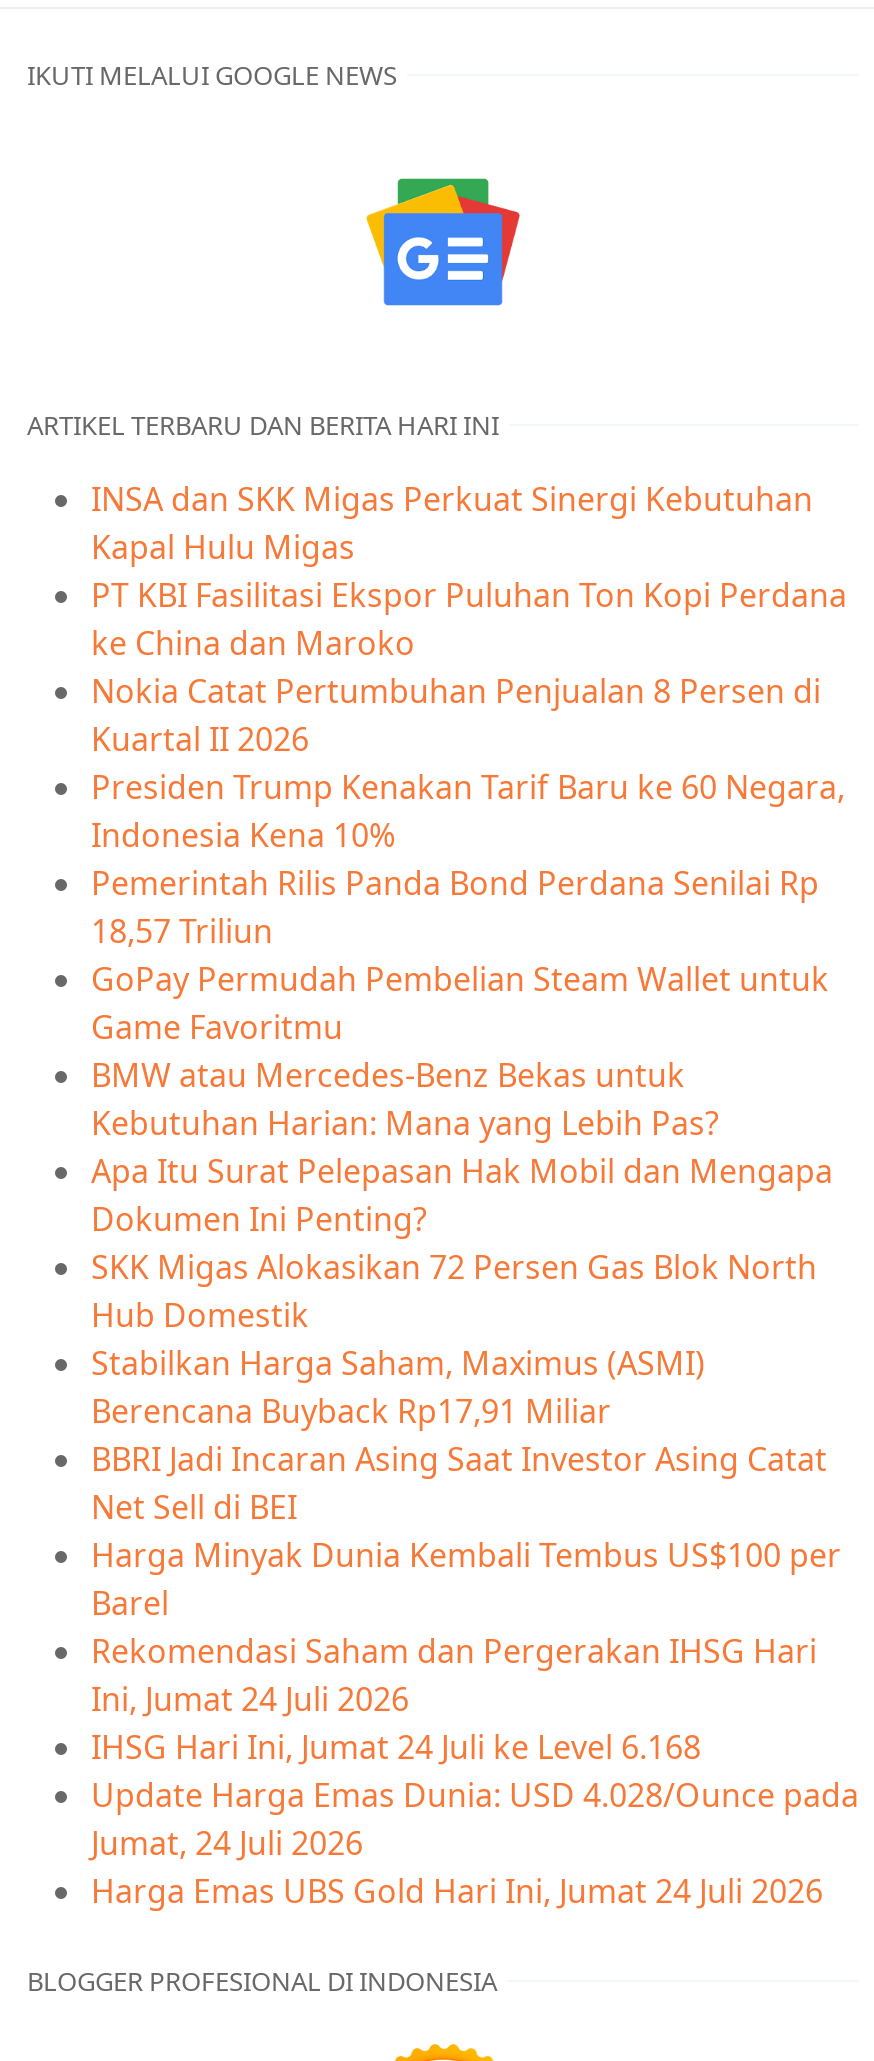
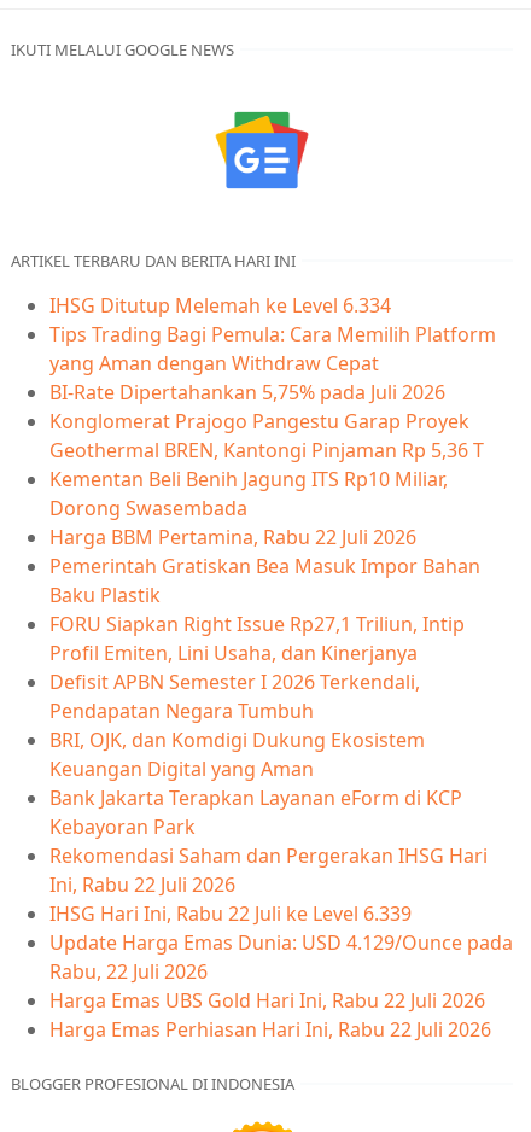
[91,476,847,1624] INSA dan SKK Migas Perkuat Sinergi Kebutuhan | Kapal Hulu Migas | PT KBI Fasilitasi Ekspor Puluhan Ton Kopi Perdana | ke China dan Maroko | Nokia Catat Pertumbuhan Penjualan 8 Persen di | Kuartal II 2026 | Presiden Trump Kenakan Tarif Baru ke 60 Negara, | Indonesia Kena 10% | Pemerintah Rilis Panda Bond Perdana Senilai Rp | 18,57 Triliun | GoPay Permudah Pembelian Steam Wallet untuk | Game Favoritmu | BMW atau Mercedes-Benz Bekas untuk | Kebutuhan Harian: Mana yang Lebih Pas? | Apa Itu Surat Pelepasan Hak Mobil dan Mengapa | Dokumen Ini Penting? | SKK Migas Alokasikan 72 Persen Gas Blok North | Hub Domestik | Stabilkan Harga Saham, Maximus (ASMI) | Berencana Buyback Rp17,91 Miliar | BBRI Jadi Incaran Asing Saat Investor Asing Catat | Net Sell di BEI | Harga Minyak Dunia Kembali Tembus US$100 per | Barel -> [49,291,496,839] IHSG Ditutup Melemah ke Level 6.334 | Tips Trading Bagi Pemula: Cara Memilih Platform | yang Aman dengan Withdraw Cepat | BI-Rate Dipertahankan 5,75% pada Juli 2026 | Konglomerat Prajogo Pangestu Garap Proyek | Geothermal BREN, Kantongi Pinjaman Rp 5,36 T | Kementan Beli Benih Jagung ITS Rp10 Miliar, | Dorong Swasembada | Harga BBM Pertamina, Rabu 22 Juli 2026 | Pemerintah Gratiskan Bea Masuk Impor Bahan | Baku Plastik | FORU Siapkan Right Issue Rp27,1 Triliun, Intip | Profil Emiten, Lini Usaha, dan Kinerjanya | Defisit APBN Semester I 2026 Terkendali, | Pendapatan Negara Tumbuh | BRI, OJK, dan Komdigi Dukung Ekosistem | Keuangan Digital yang Aman | Bank Jakarta Terapkan Layanan eForm di KCP | Kebayoran Park
moved [91,1628,817,1672] -> [49,842,488,868]: Rekomendasi Saham dan Pergerakan IHSG Hari
[91,1676,859,1912] Ini, Jumat 24 Juli 2026 | IHSG Hari Ini, Jumat 24 Juli ke Level 6.168 | Update Harga Emas Dunia: USD 4.028/Ounce pada | Jumat, 24 Juli 2026 | Harga Emas UBS Gold Hari Ini, Jumat 24 Juli 2026 -> [49,871,513,1042] Ini, Rabu 22 Juli 2026 | IHSG Hari Ini, Rabu 22 Juli ke Level 6.339 | Update Harga Emas Dunia: USD 4.129/Ounce pada | Rabu, 22 Juli 2026 | Harga Emas UBS Gold Hari Ini, Rabu 22 Juli 2026 | Harga Emas Perhiasan Hari Ini, Rabu 22 Juli 2026

